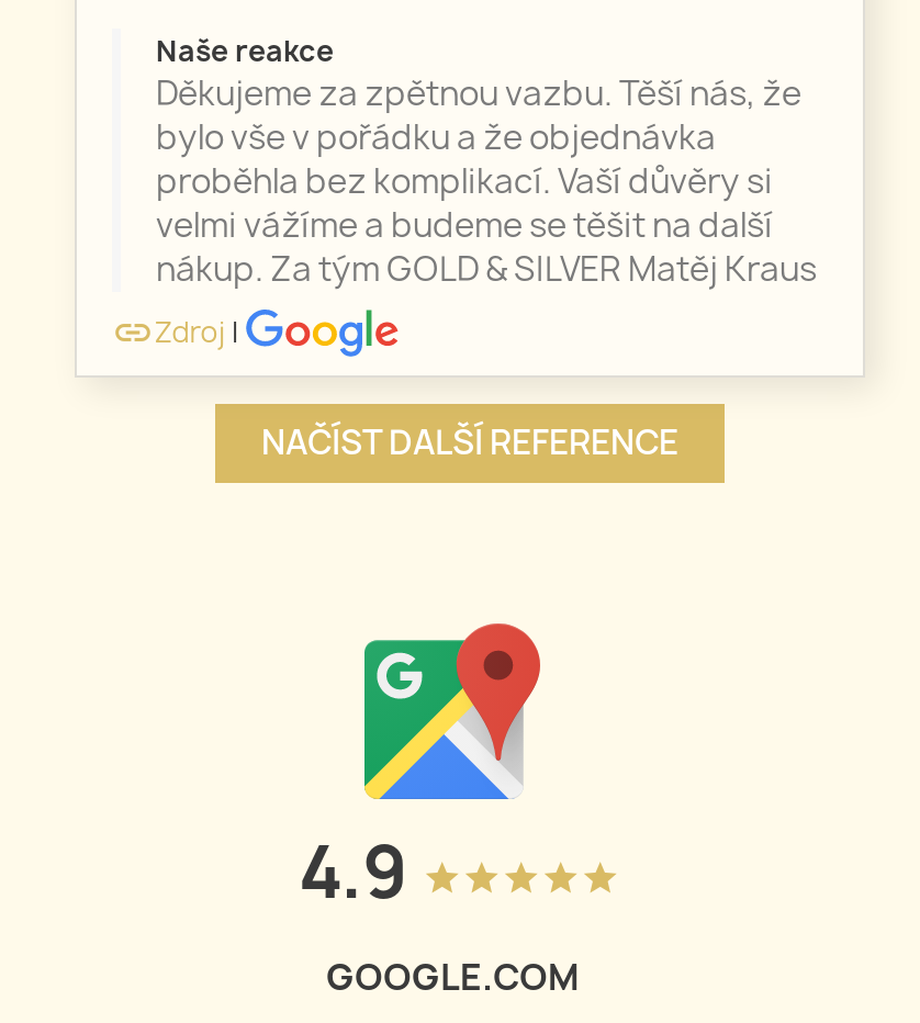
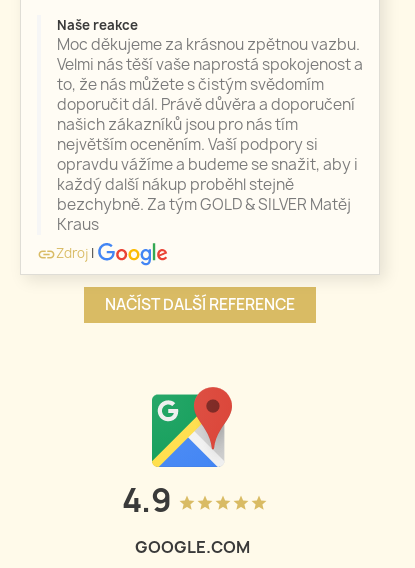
[156,69,817,291] Děkujeme za zpětnou vazbu. Těší nás, že | bylo vše v pořádku a že objednávka | proběhla bez komplikací. Vaší důvěry si | velmi vážíme a budeme se těšit na další | nákup. Za tým GOLD & SILVER Matěj Kraus -> [57,34,363,235] Moc děkujeme za krásnou zpětnou vazbu. | Velmi nás těší vaše naprostá spokojenost a | to, že nás můžete s čistým svědomím | doporučit dál. Právě důvěra a doporučení | našich zákazníků jsou pro nás tím | největším oceněním. Vaší podpory si | opravdu vážíme a budeme se snažit, aby i | každý další nákup proběhl stejně | bezchybně. Za tým GOLD & SILVER Matěj | Kraus

